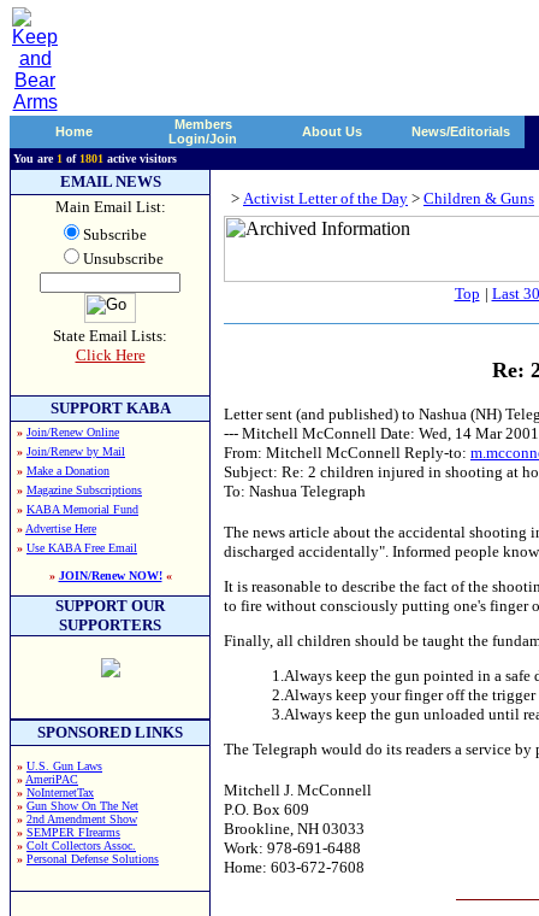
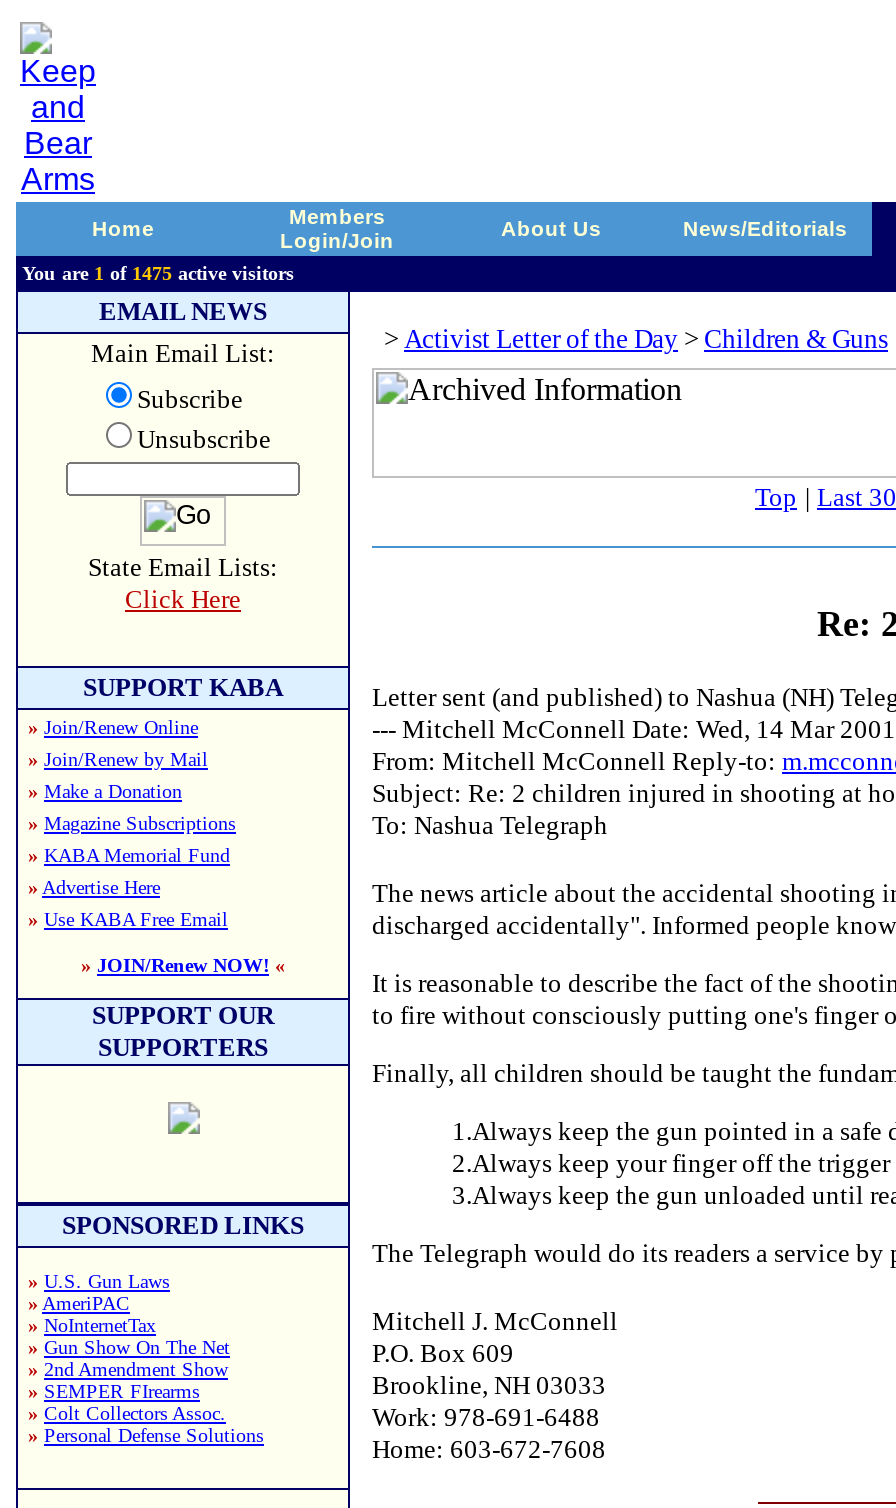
[13,152,177,165] You are 1 of 1801 active visitors -> [22,262,294,284] You are 1 of 1475 active visitors

